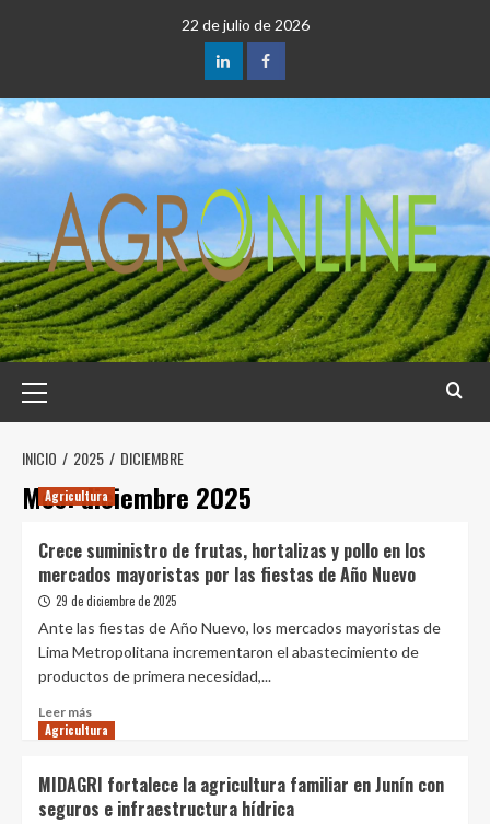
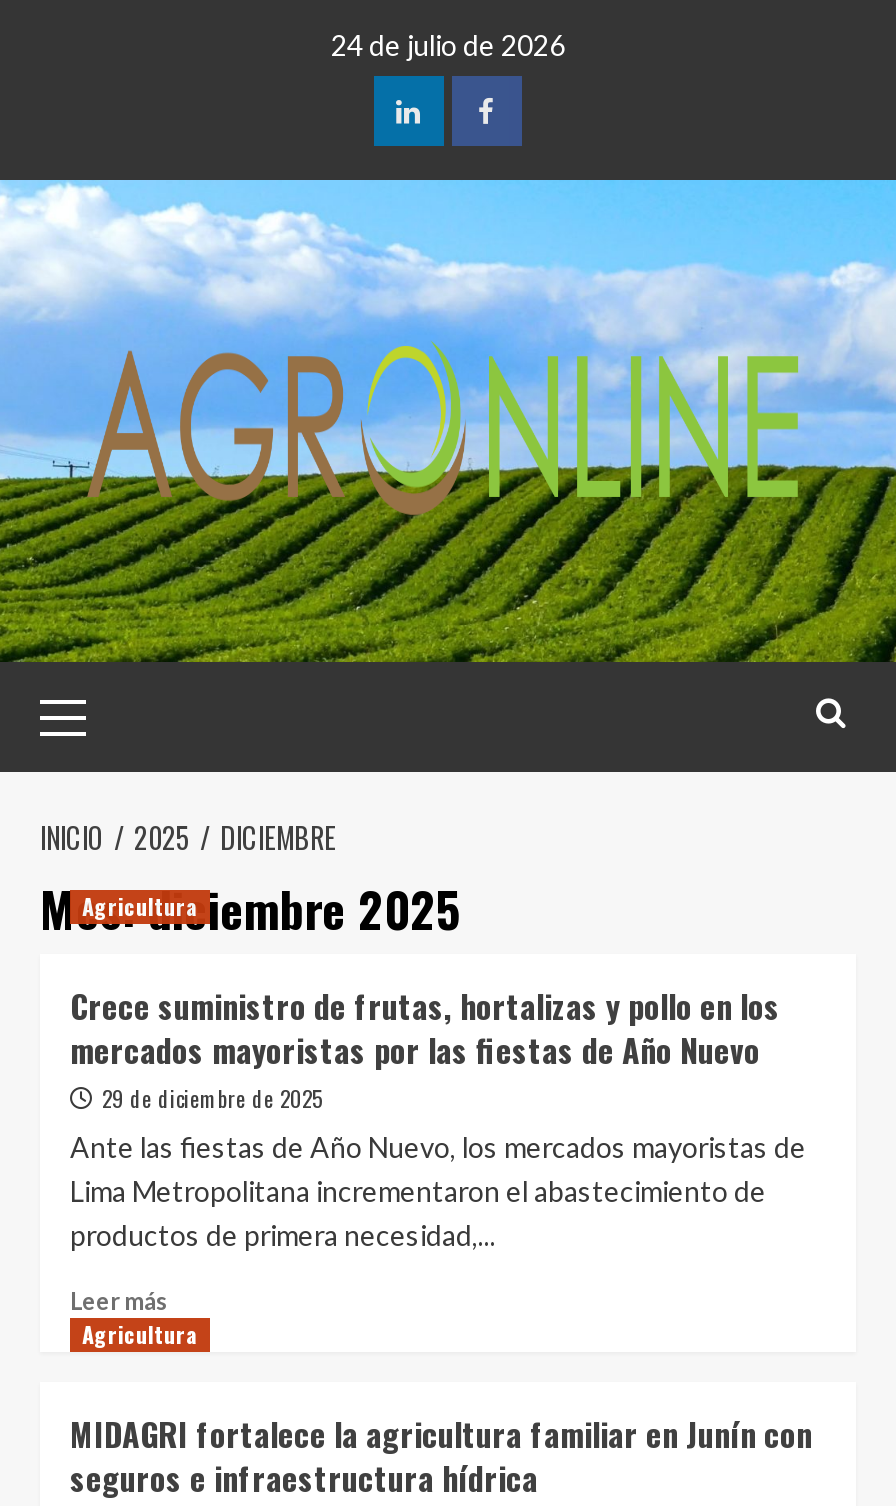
[181,15,309,34] 22 de julio de 2026 -> [331,28,565,62] 24 de julio de 2026

